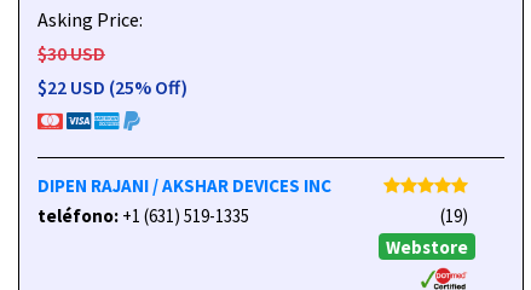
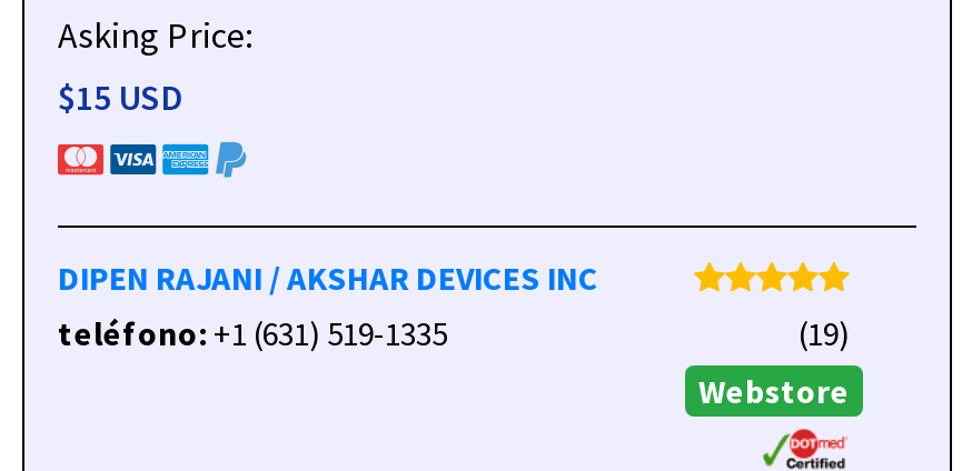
[37,40,187,98] $30 USD | $22 USD (25% Off) -> [58,74,182,119] $15 USD

